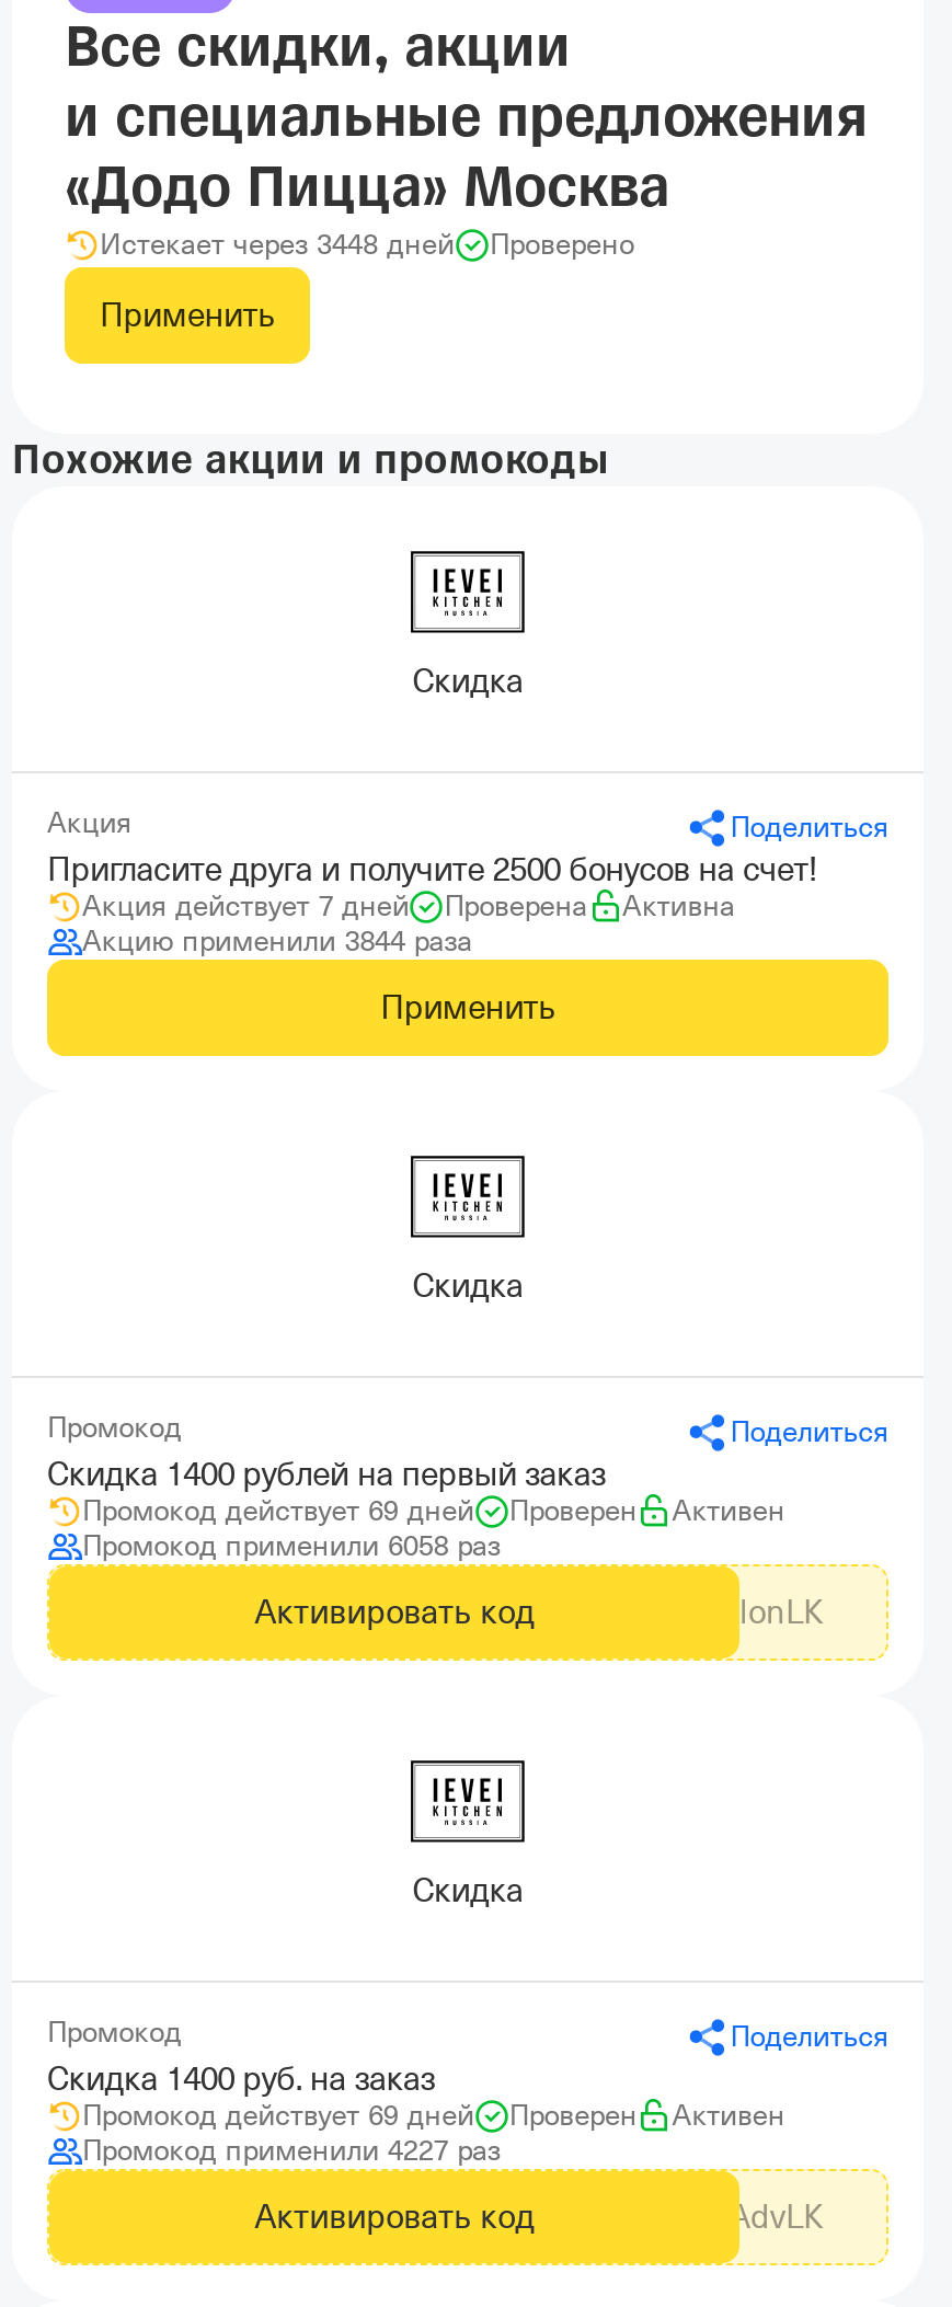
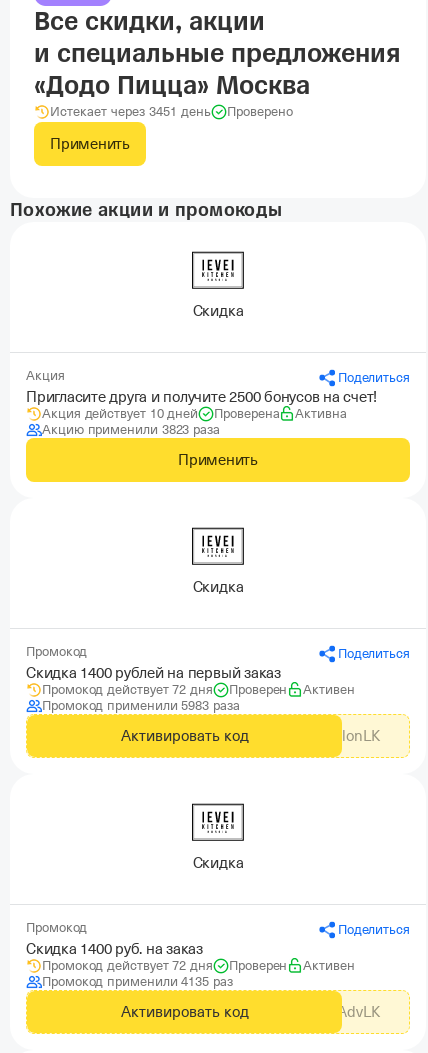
[100,228,455,261] Истекает через 3448 дней -> [50,104,211,119] Истекает через 3451 день
[82,889,409,922] Акция действует 7 дней -> [42,406,198,421] Акция действует 10 дней
[82,925,472,957] Акцию применили 3844 раза -> [42,422,220,437] Акцию применили 3823 раза
[82,1494,474,1527] Промокод действует 69 дней -> [42,682,213,697] Промокод действует 72 дня
[82,1529,500,1562] Промокод применили 6058 раз -> [42,698,240,713] Промокод применили 5983 раза
[82,2099,474,2132] Промокод действует 69 дней -> [42,958,213,973] Промокод действует 72 дня
[82,2134,500,2167] Промокод применили 4227 раз -> [42,974,233,989] Промокод применили 4135 раз

